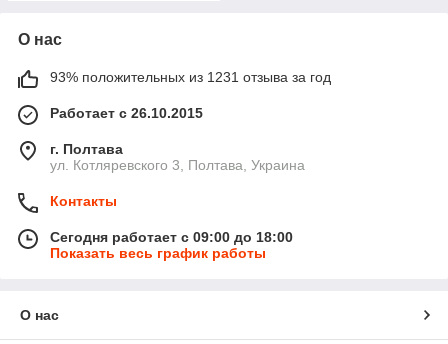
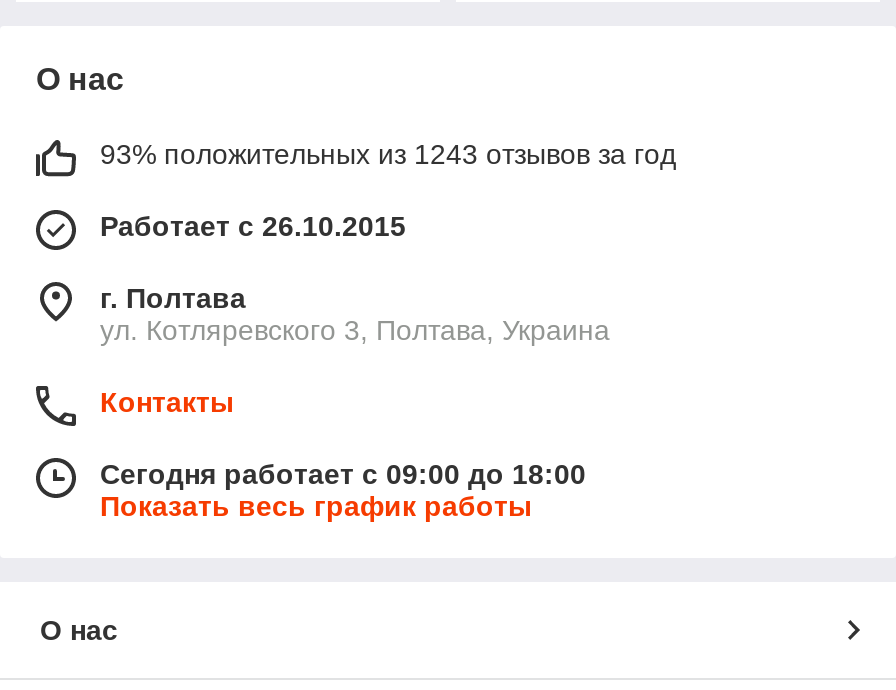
[50,69,331,85] 93% положительных из 1231 отзыва за год -> [100,138,676,170] 93% положительных из 1243 отзывов за год

